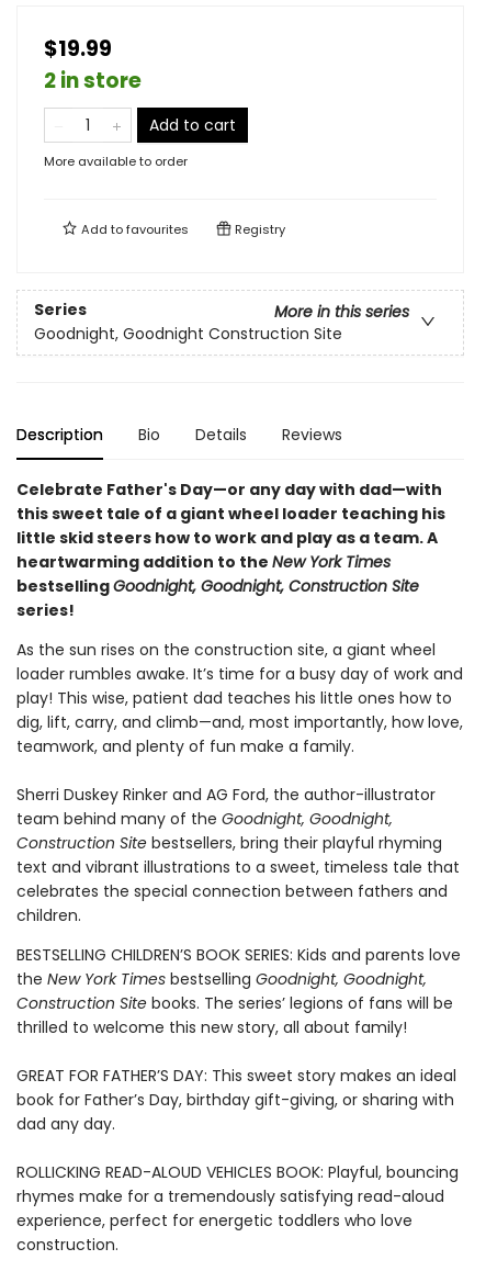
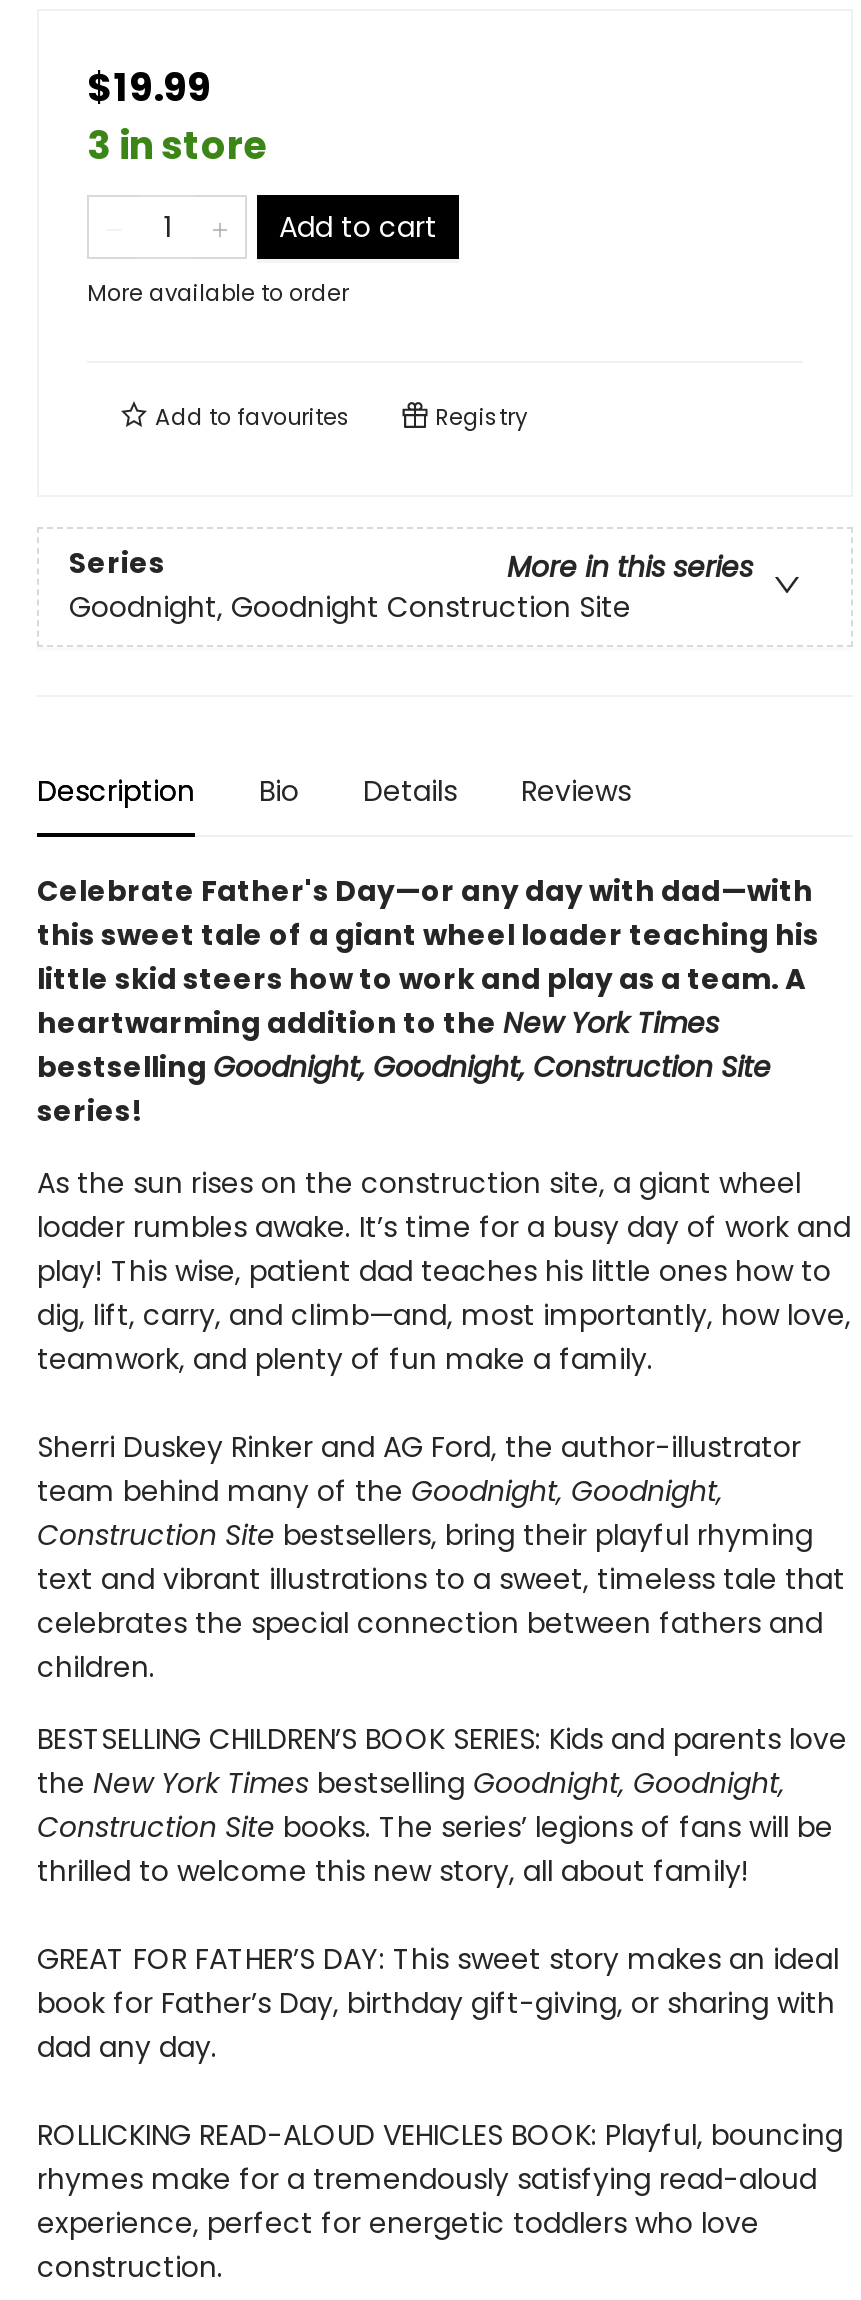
[44,66,142,95] 2 in store -> [87,119,267,173] 3 in store

